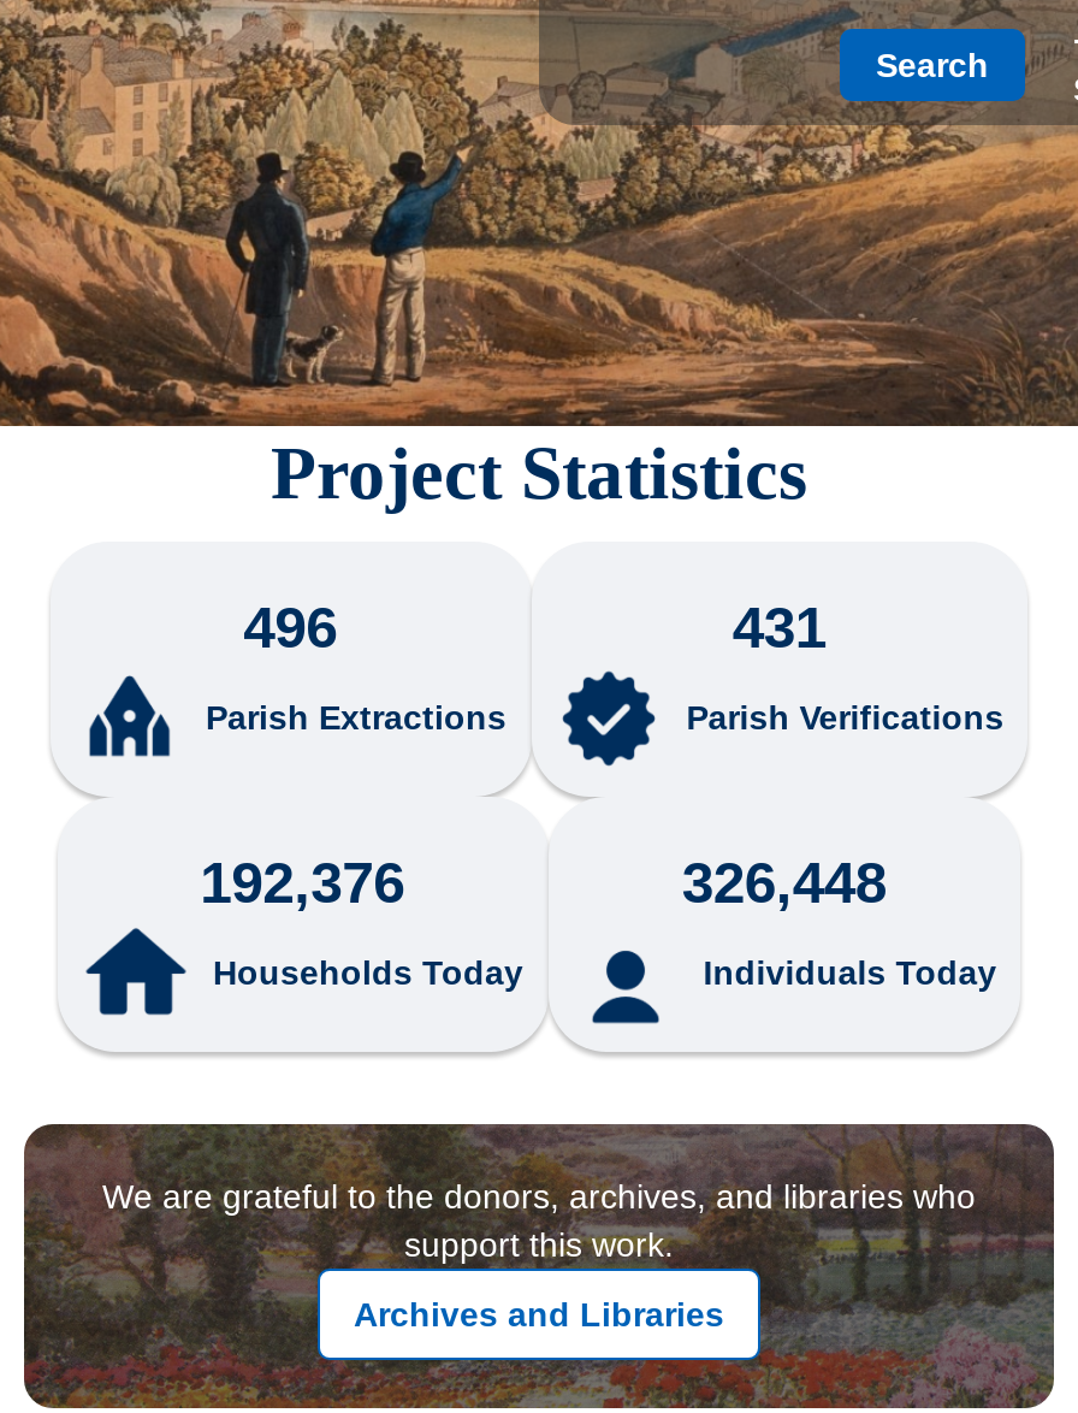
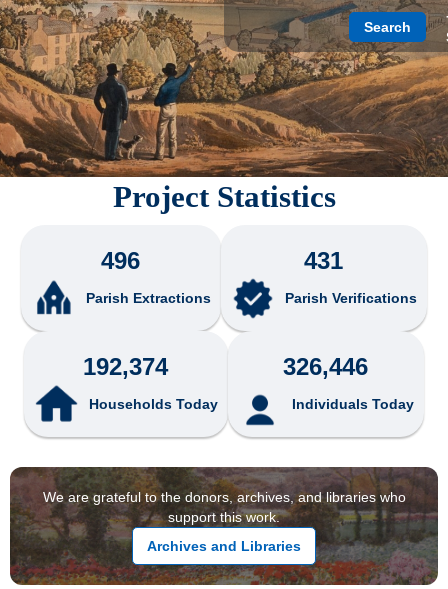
[200,849,404,914] 192,376 -> [83,353,168,380] 192,374
[682,849,886,914] 326,448 -> [283,353,368,380] 326,446

